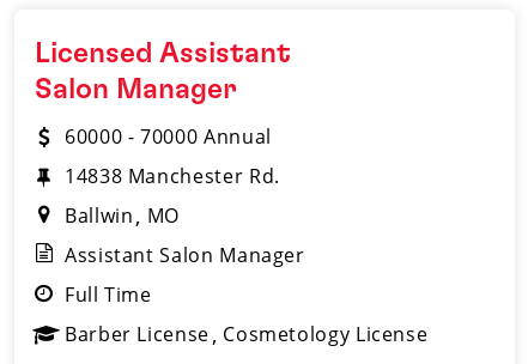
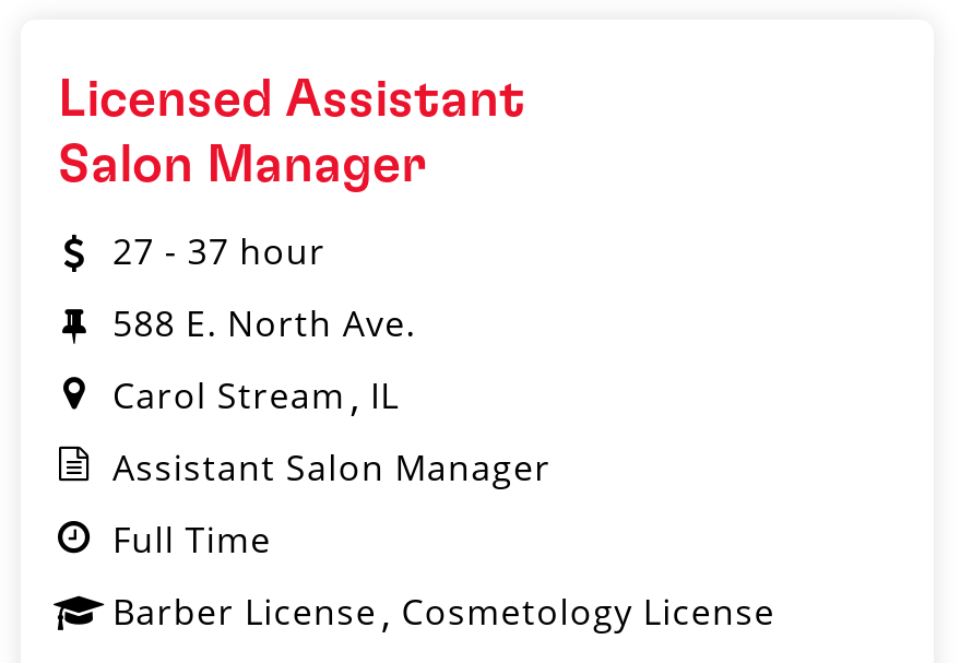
[65,123,272,150] 60000 - 70000 Annual -> [112,227,326,275] 27 - 37 hour
[65,163,280,189] 14838 Manchester Rd. -> [112,299,416,347] 588 E. North Ave.
[65,202,180,229] Ballwin MO -> [112,371,399,419] Carol Stream IL

